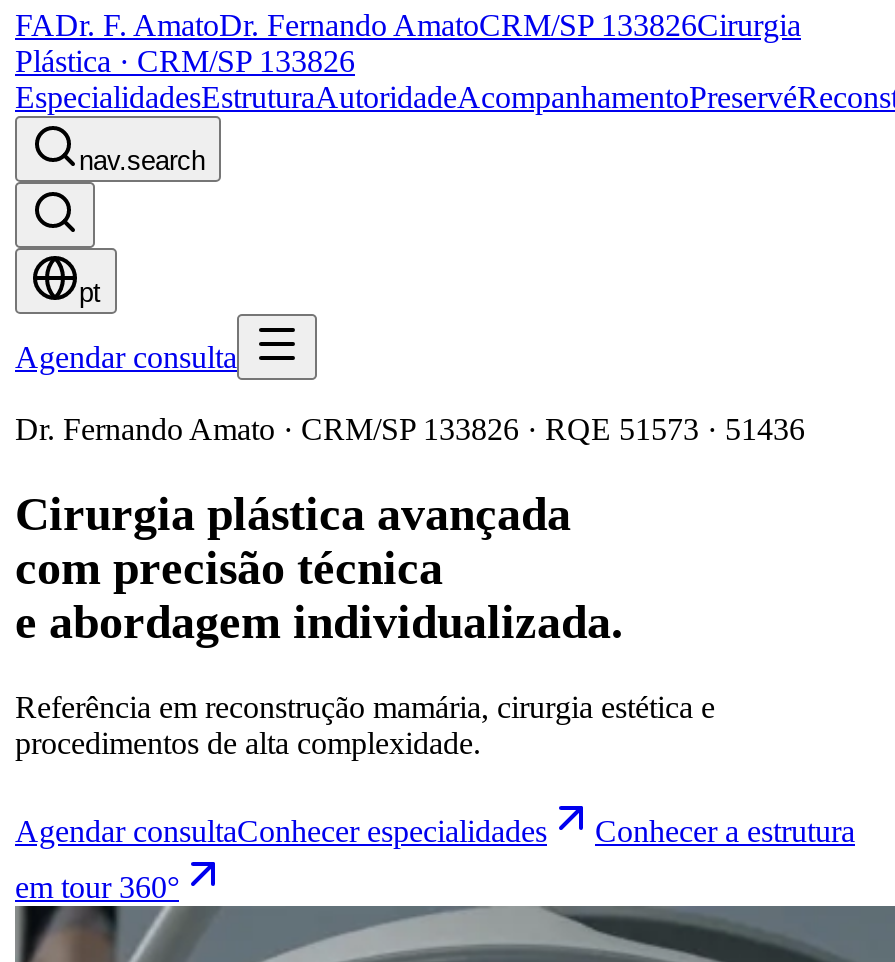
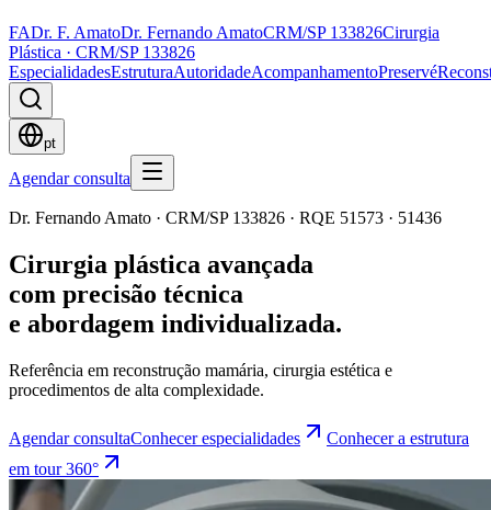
[79,146,205,176] nav.search -> none

